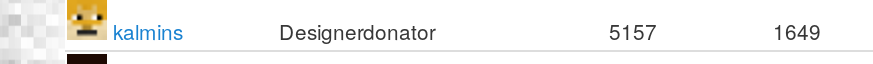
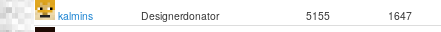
[609,17,657,47] 5157 -> [306,8,330,23] 5155
[773,17,821,47] 1649 -> [388,8,412,23] 1647

